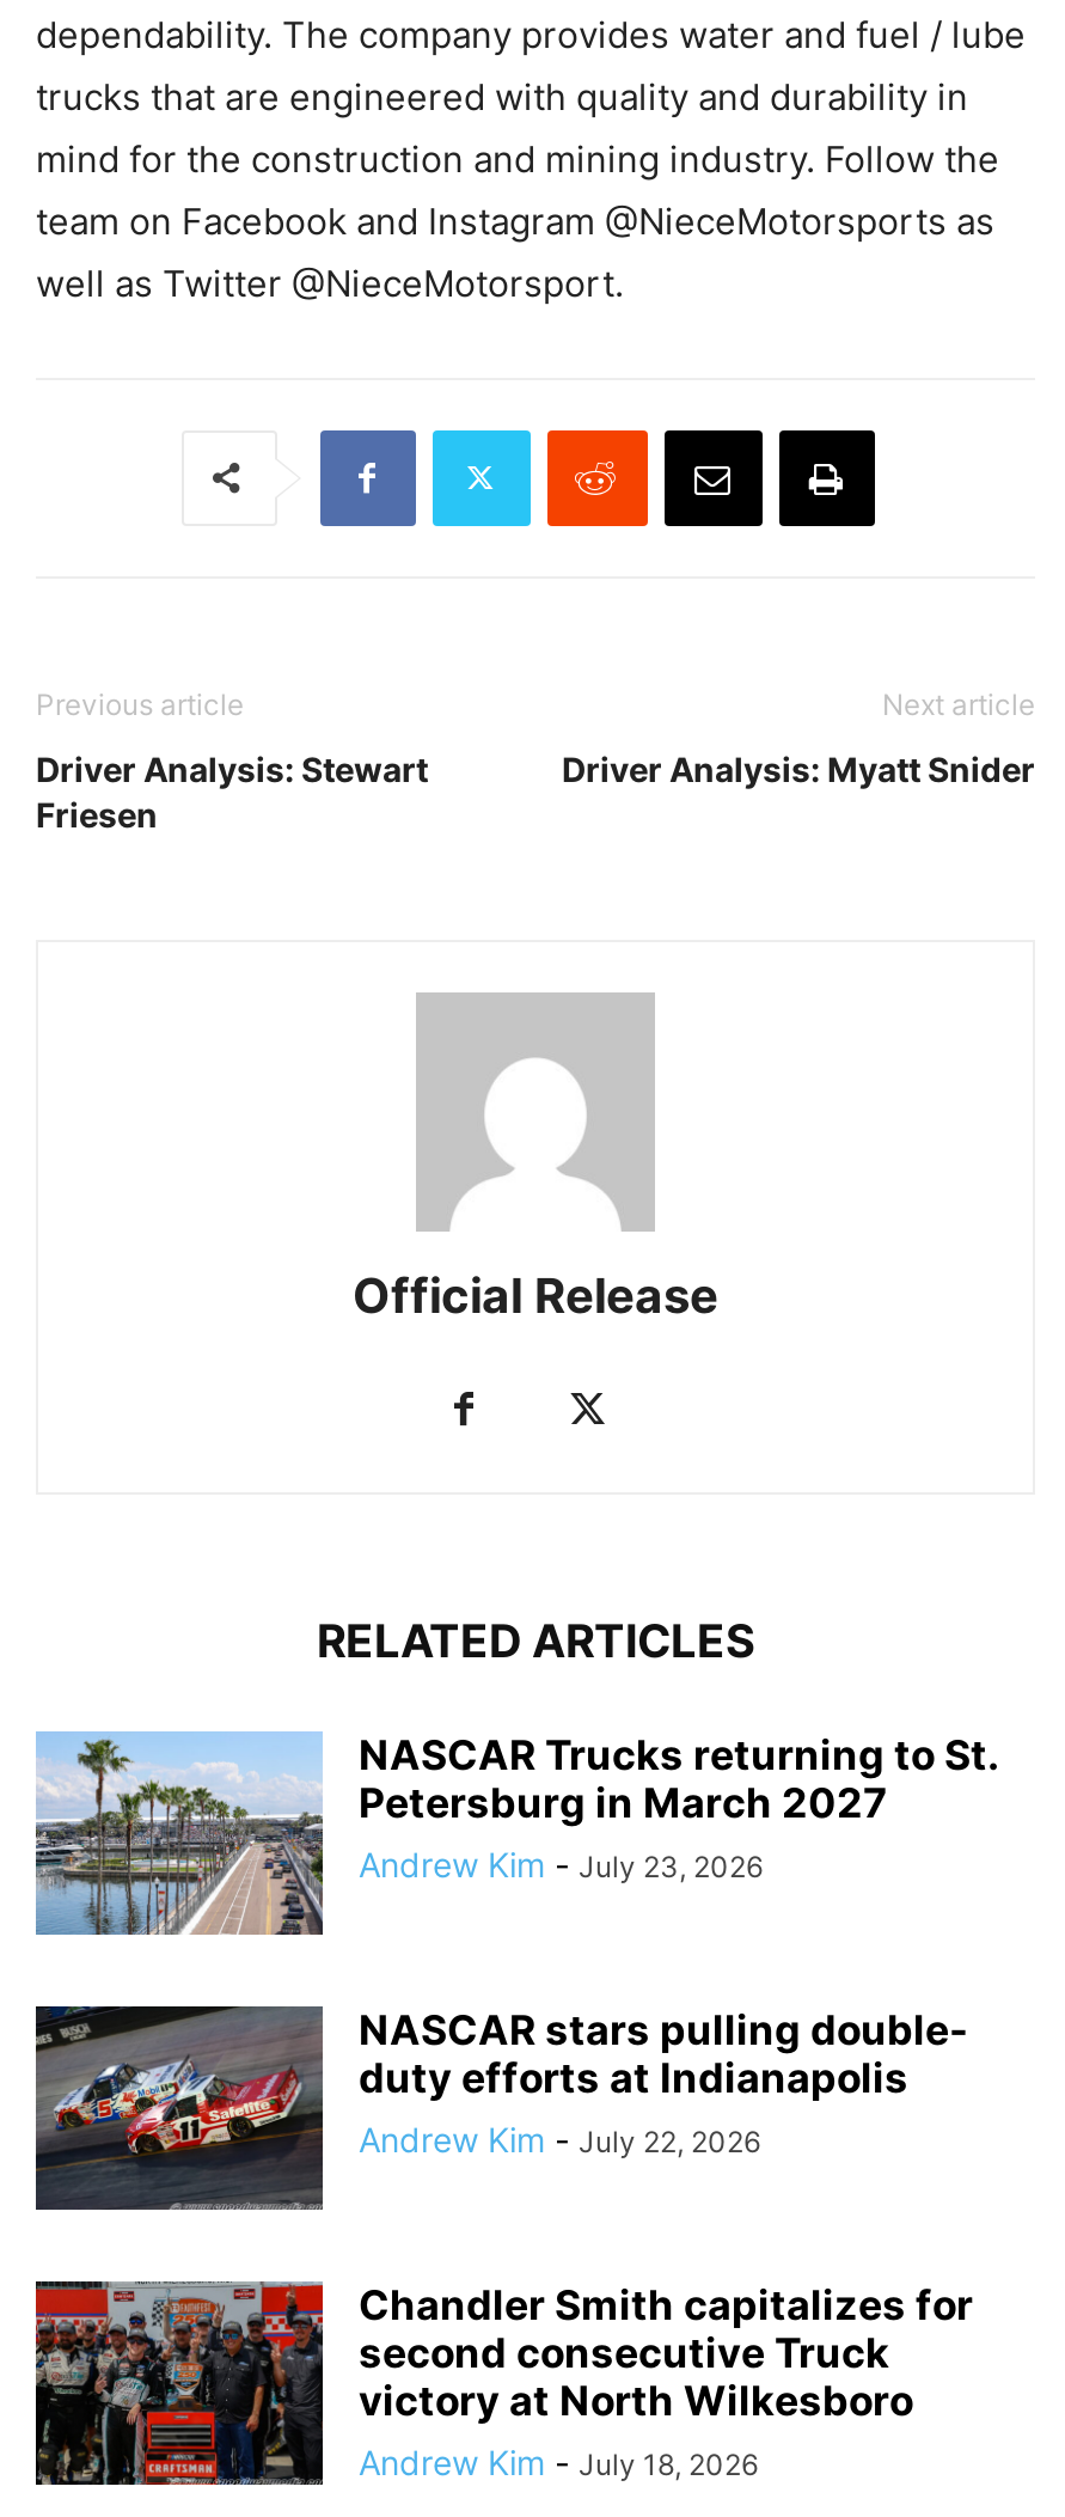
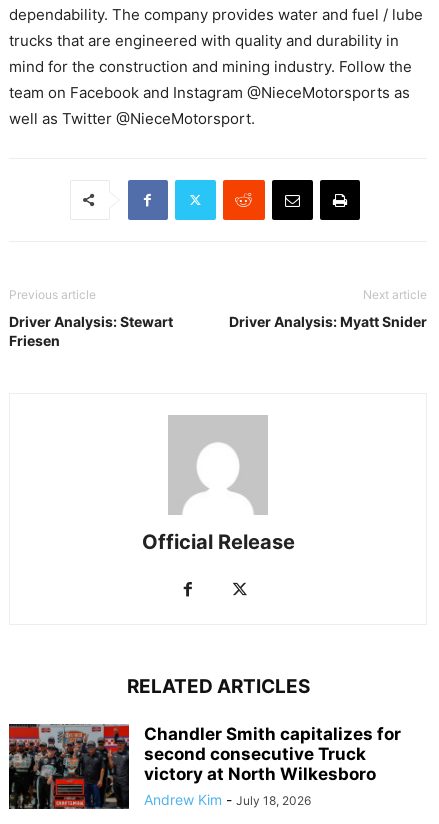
[33,1731,997,1937] [image] | NASCAR Trucks returning to St. | Petersburg in March 2027 | Andrew Kim - July 23, 2026 -> none
[33,2004,968,2212] [image] | NASCAR stars pulling double- | duty efforts at Indianapolis | Andrew Kim - July 22, 2026 -> none

